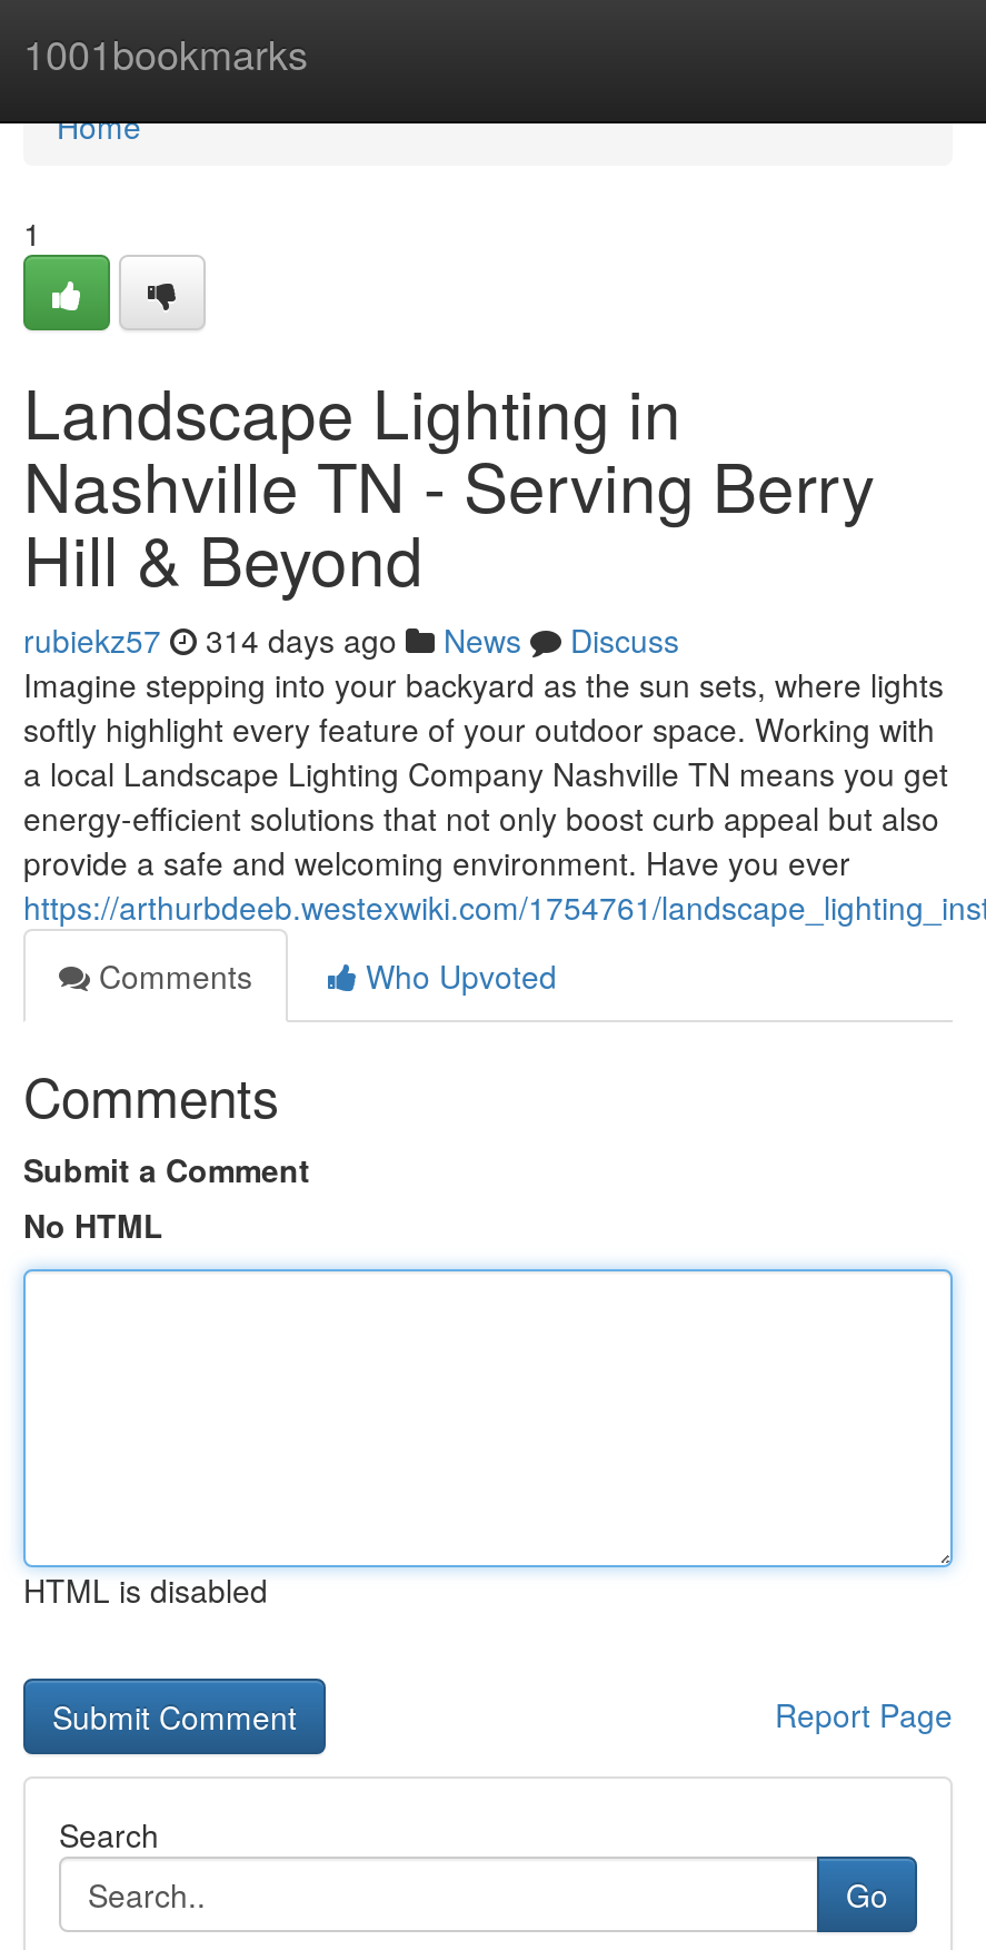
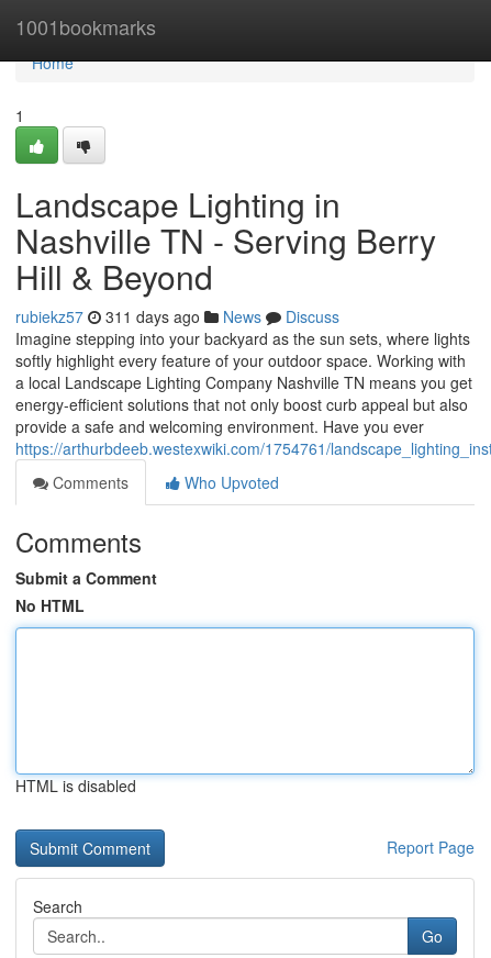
[23,617,679,662] rubiekz57 314 days ago News Discuss -> [15,305,339,327] rubiekz57 311 days ago News Discuss

